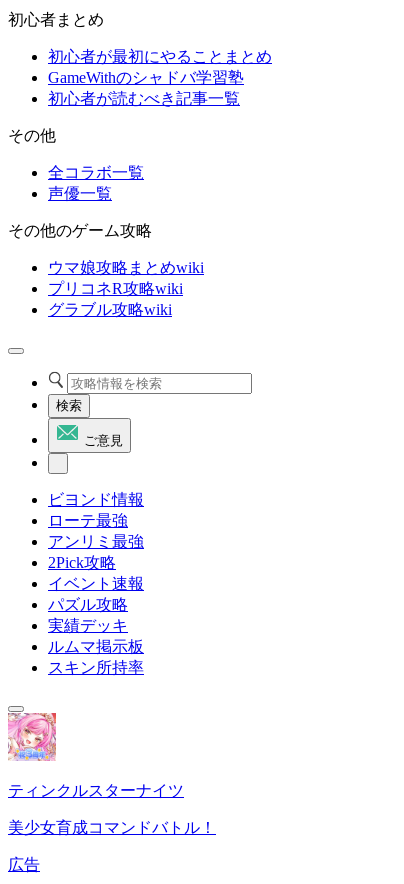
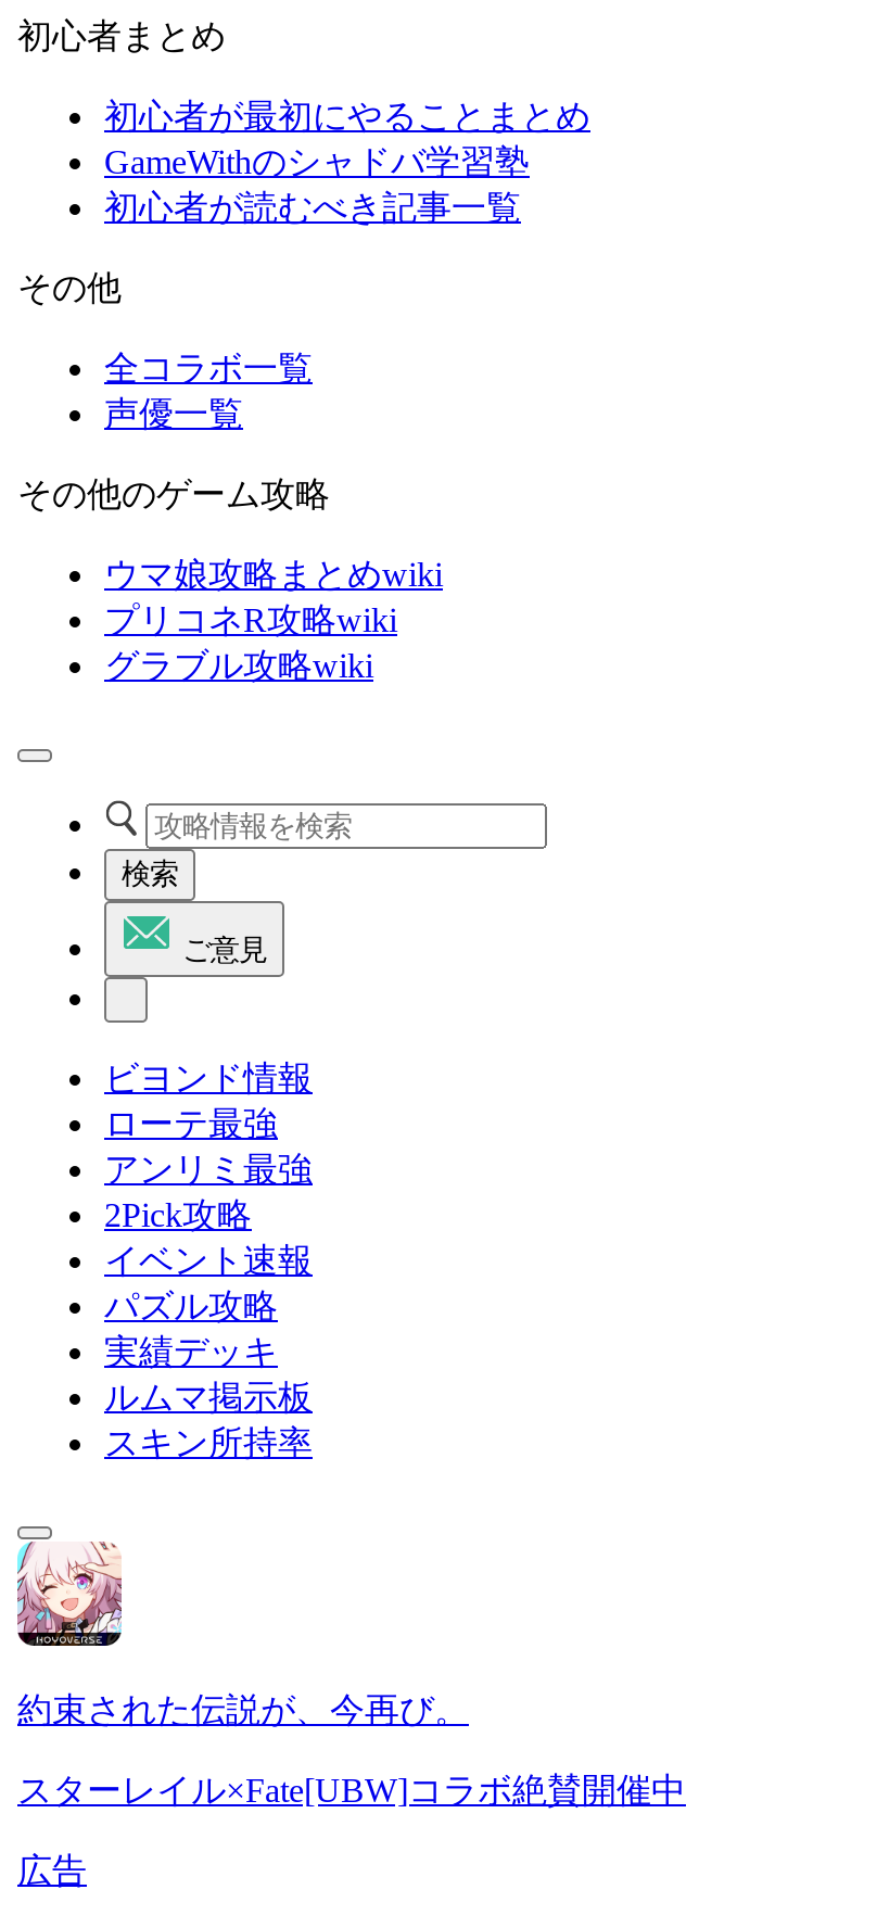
[7,712,184,799] [image] | ティンクルスターナイツ -> [15,1539,469,1728] [image] | 約束された伝説が、今再び。
[8,819,216,836] 美少女育成コマンドバトル！ -> [17,1772,686,1809] スターレイル×Fate[UBW]コラボ絶賛開催中

